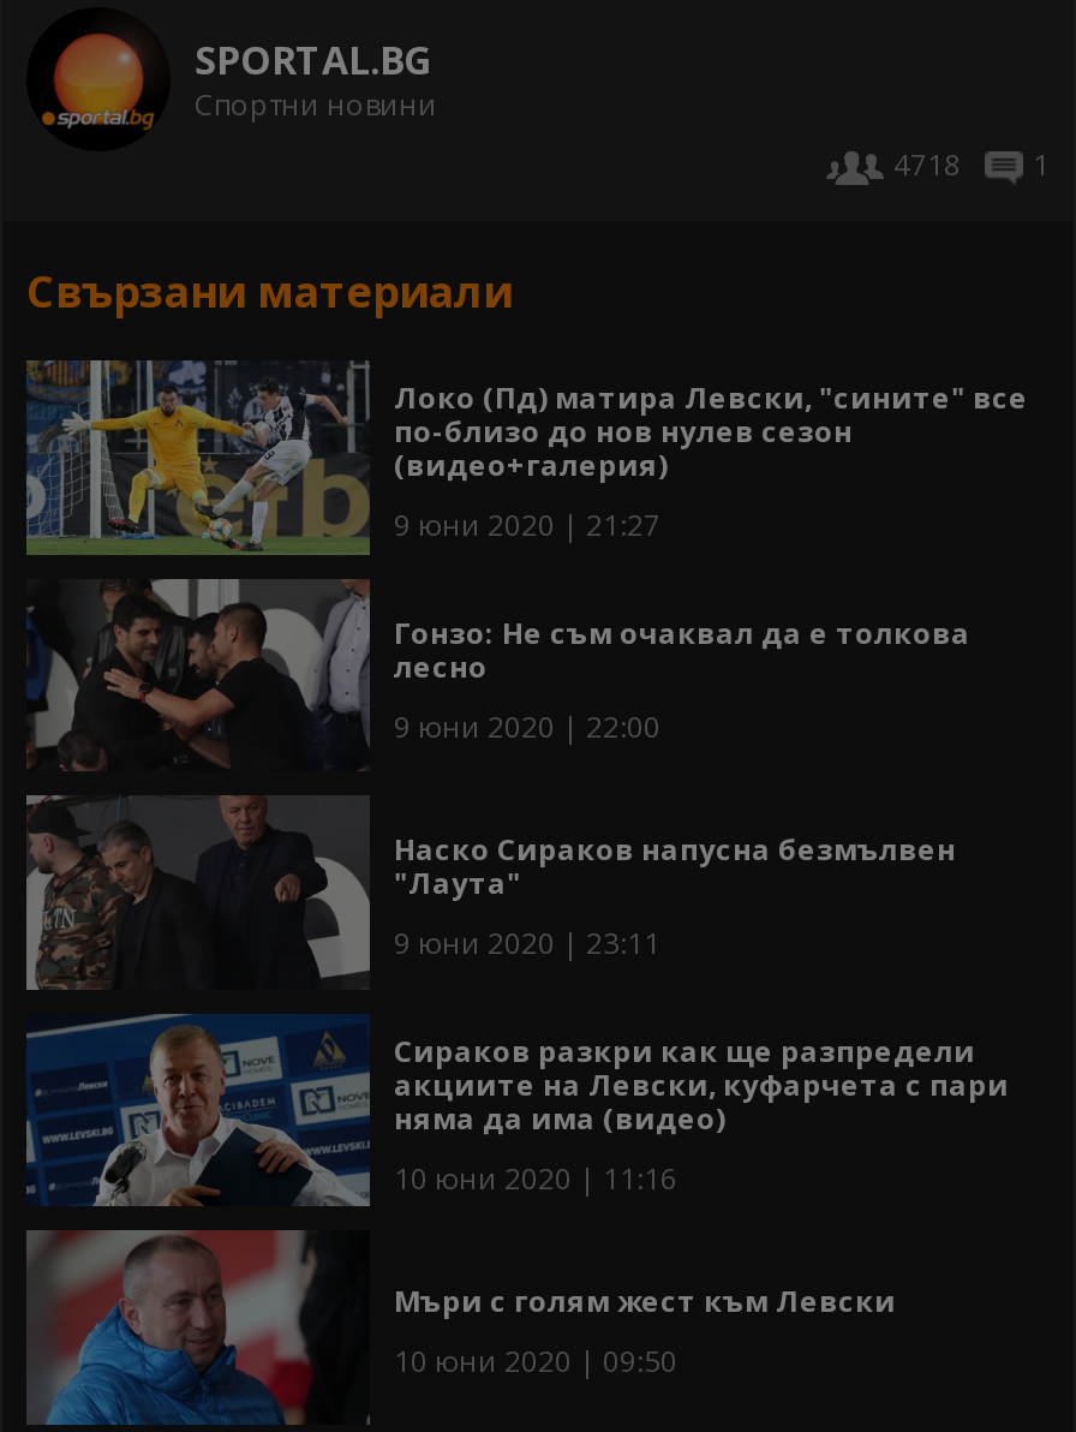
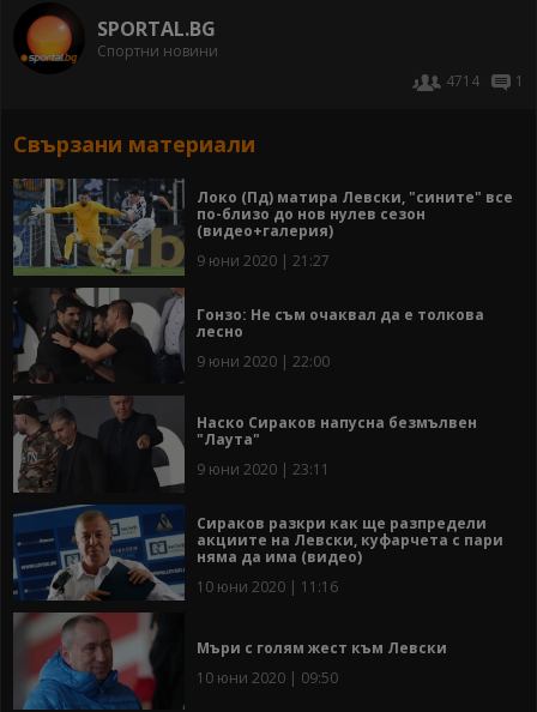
[893,145,1050,186] 4718 1 -> [446,71,524,92] 4714 1

